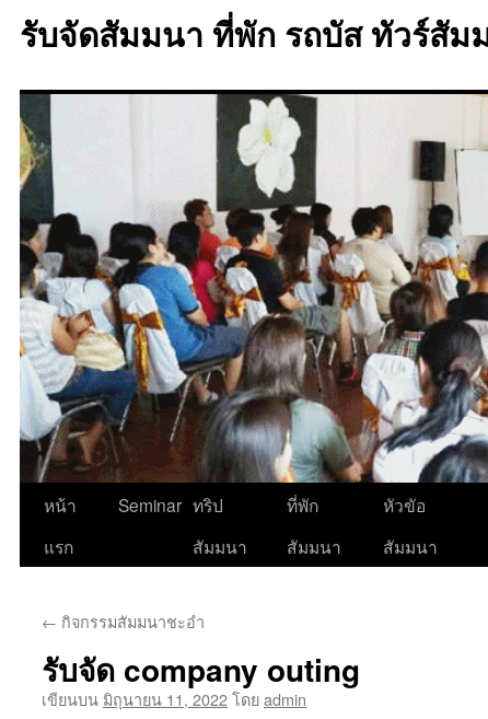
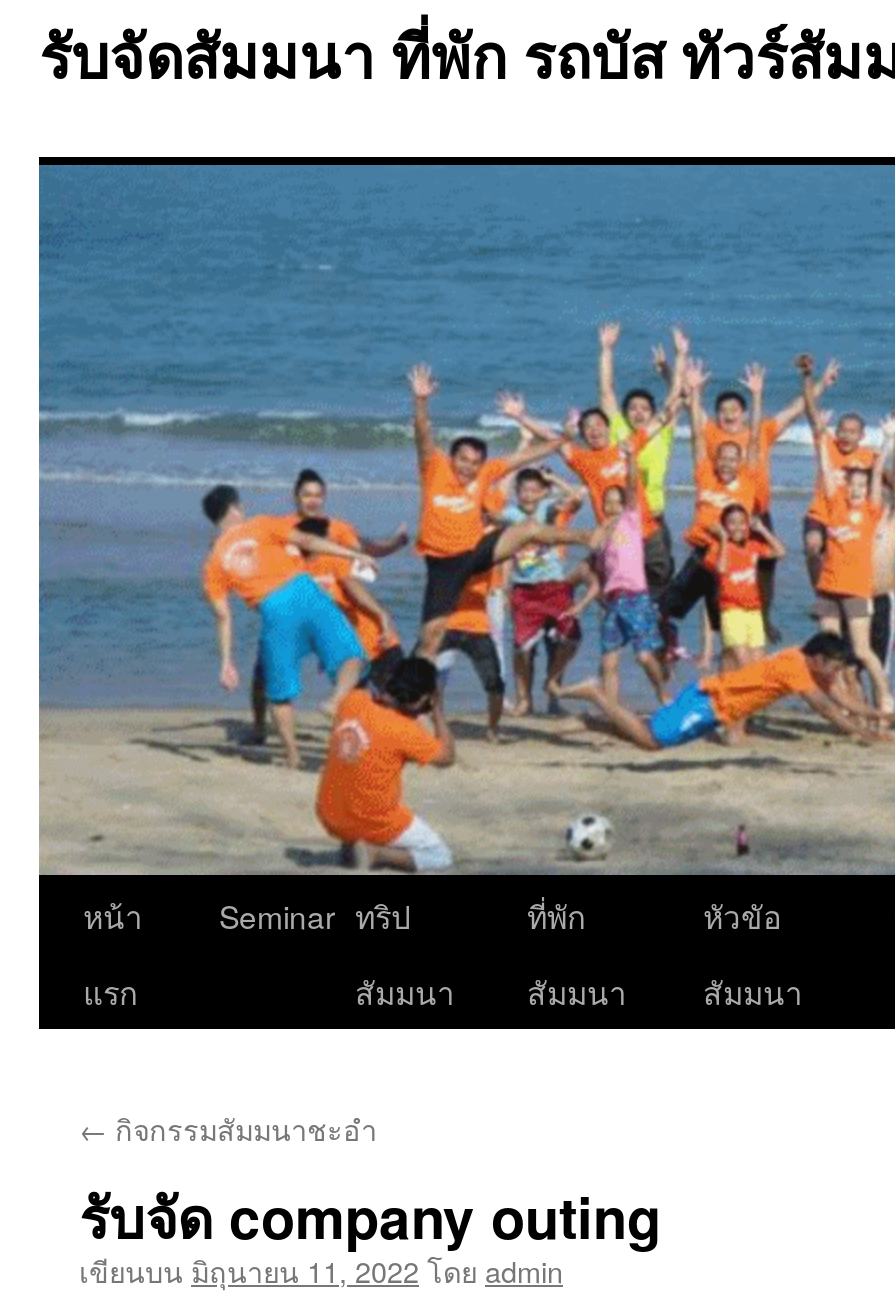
[19,93,485,484] [image] -> [37,163,889,877] [image]

